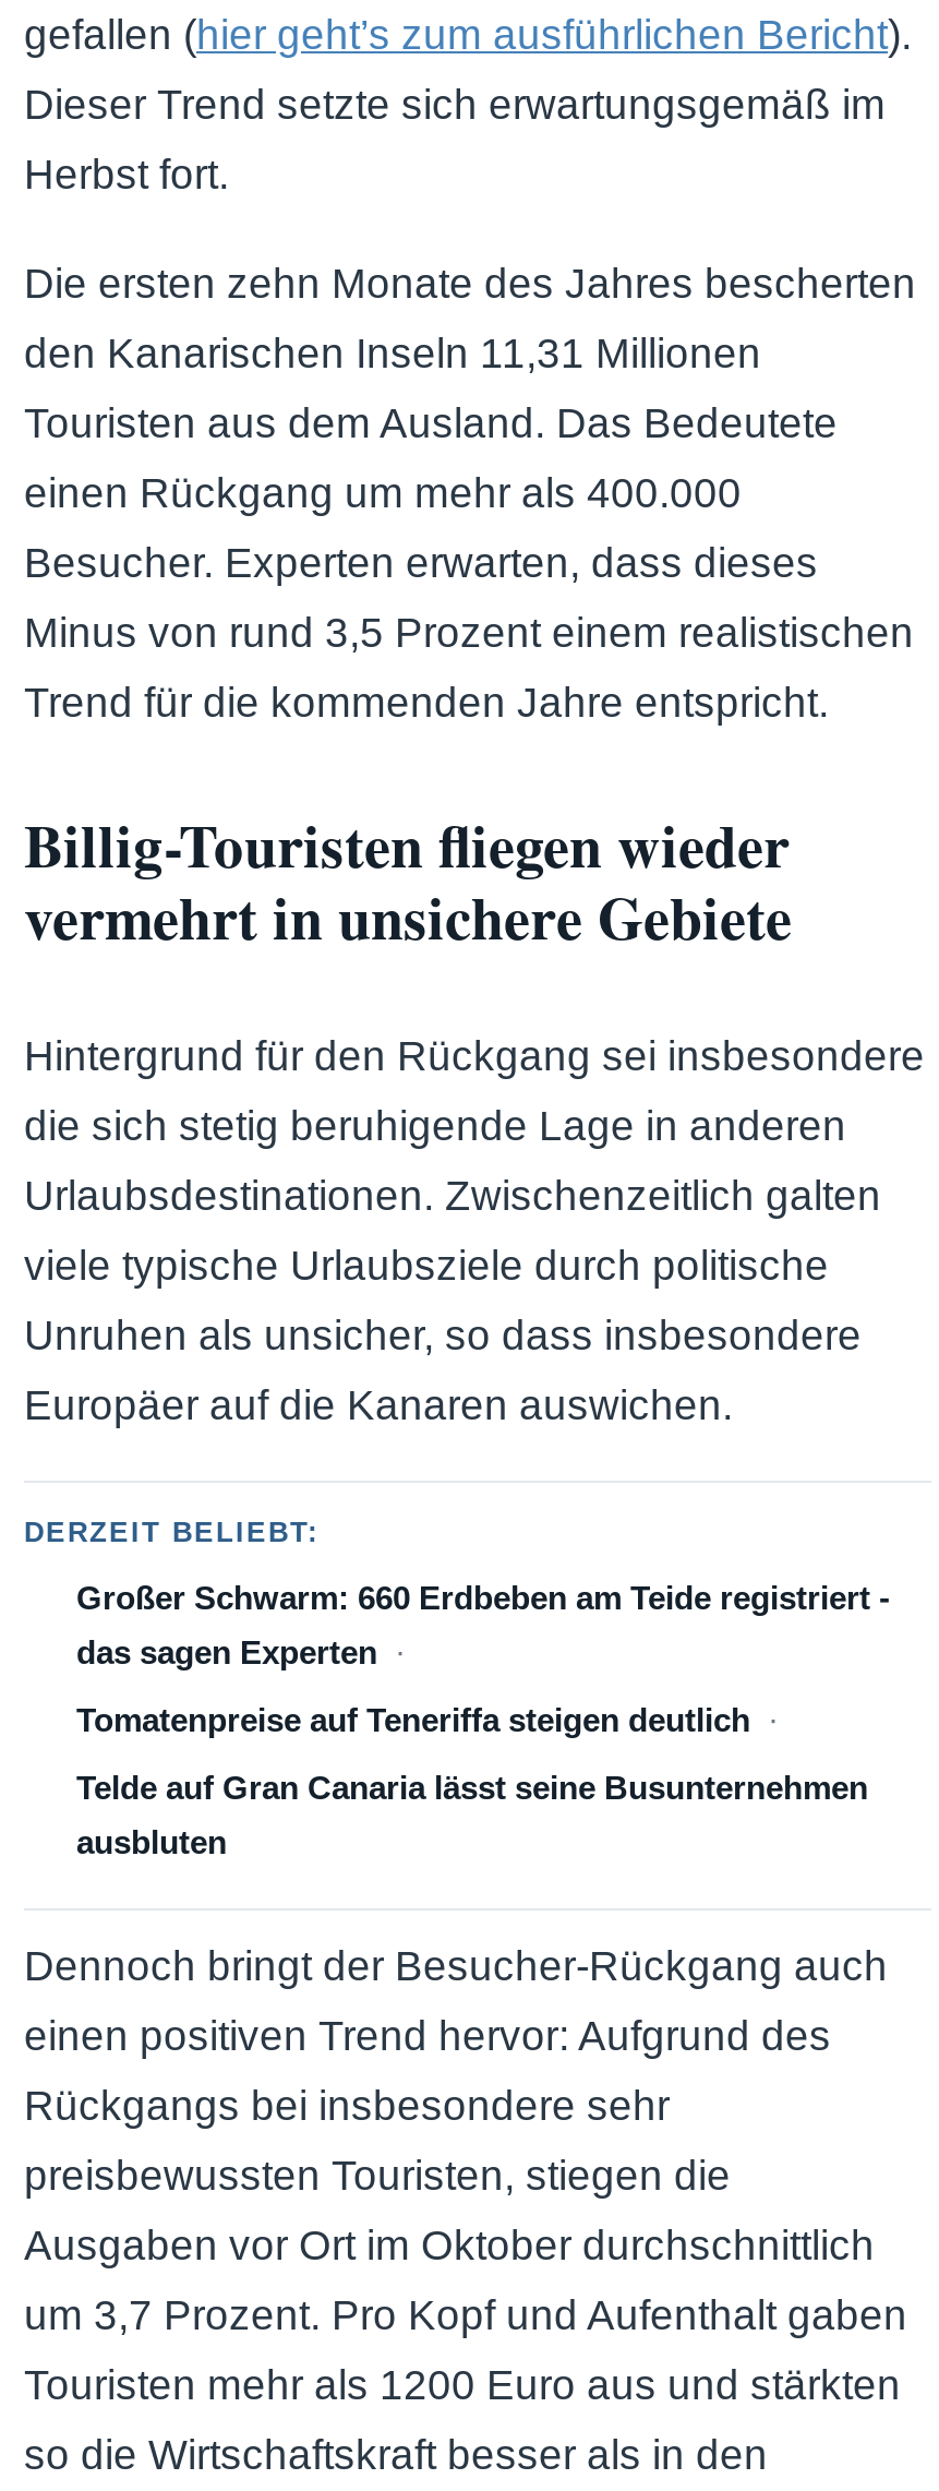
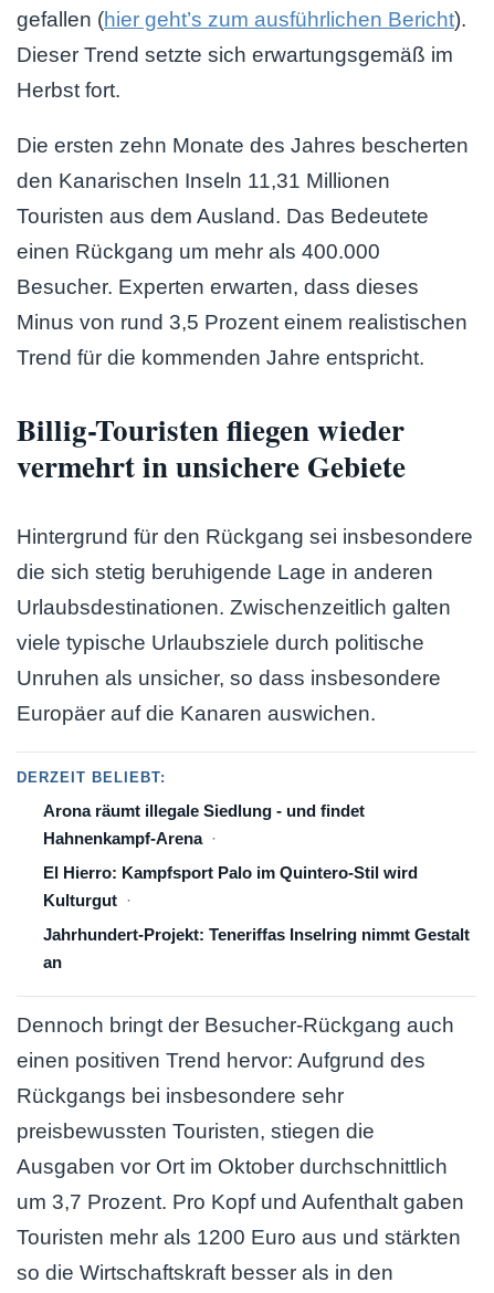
[76,1579,890,1860] Großer Schwarm: 660 Erdbeben am Teide registriert - | das sagen Experten | Tomatenpreise auf Teneriffa steigen deutlich | Telde auf Gran Canaria lässt seine Busunternehmen | ausbluten -> [43,801,470,971] Arona räumt illegale Siedlung - und findet | Hahnenkampf-Arena | El Hierro: Kampfsport Palo im Quintero-Stil wird | Kulturgut | Jahrhundert-Projekt: Teneriffas Inselring nimmt Gestalt | an

